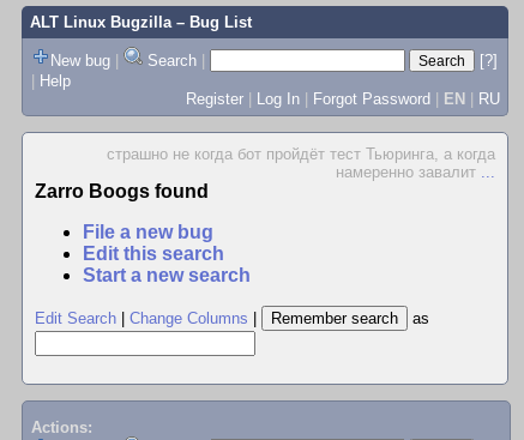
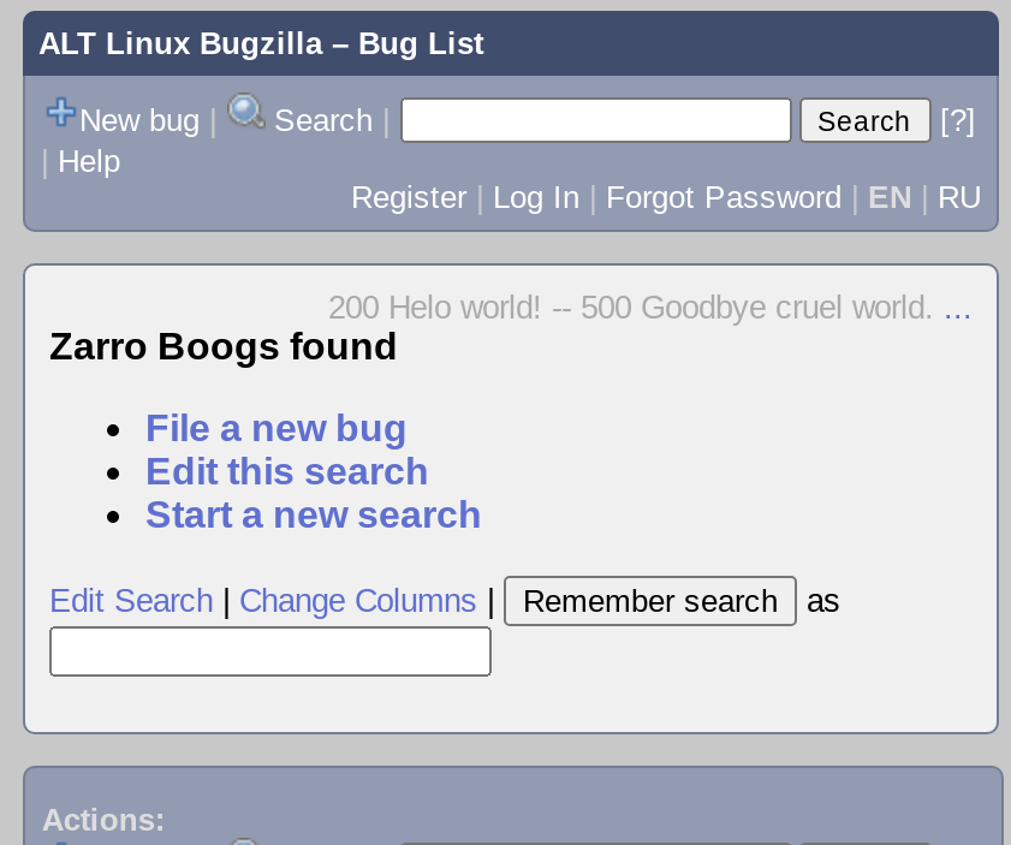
[107,145,495,181] страшно не когда бот пройдёт тест Тьюринга, а когда | намеренно завалит... -> [328,290,973,326] 200 Helo world! -- 500 Goodbye cruel world....

